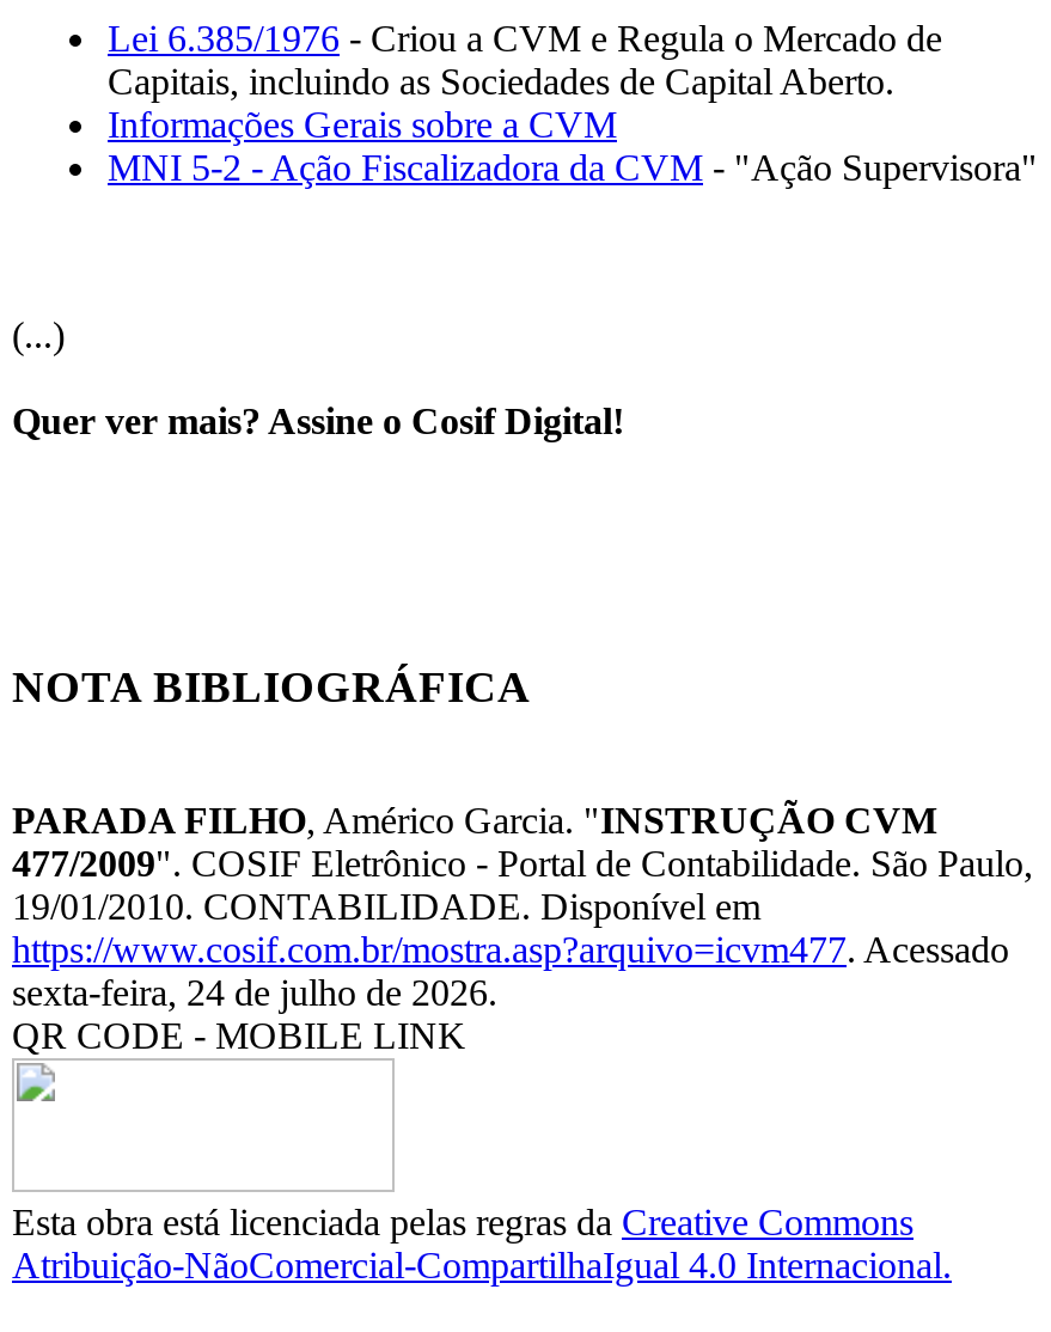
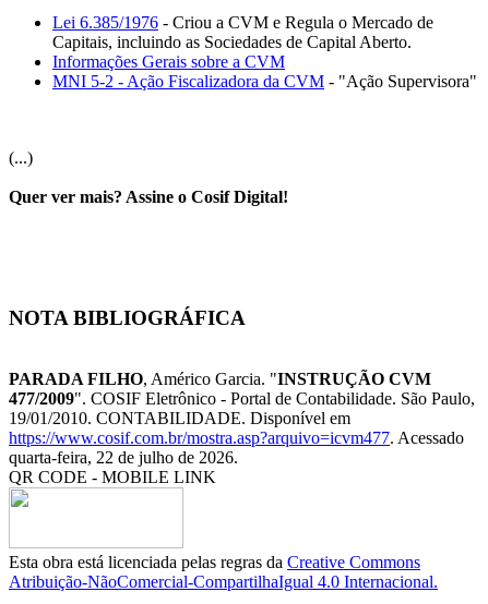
[12,973,497,1013] sexta-feira, 24 de julho de 2026. -> [9,448,238,467] quarta-feira, 22 de julho de 2026.

